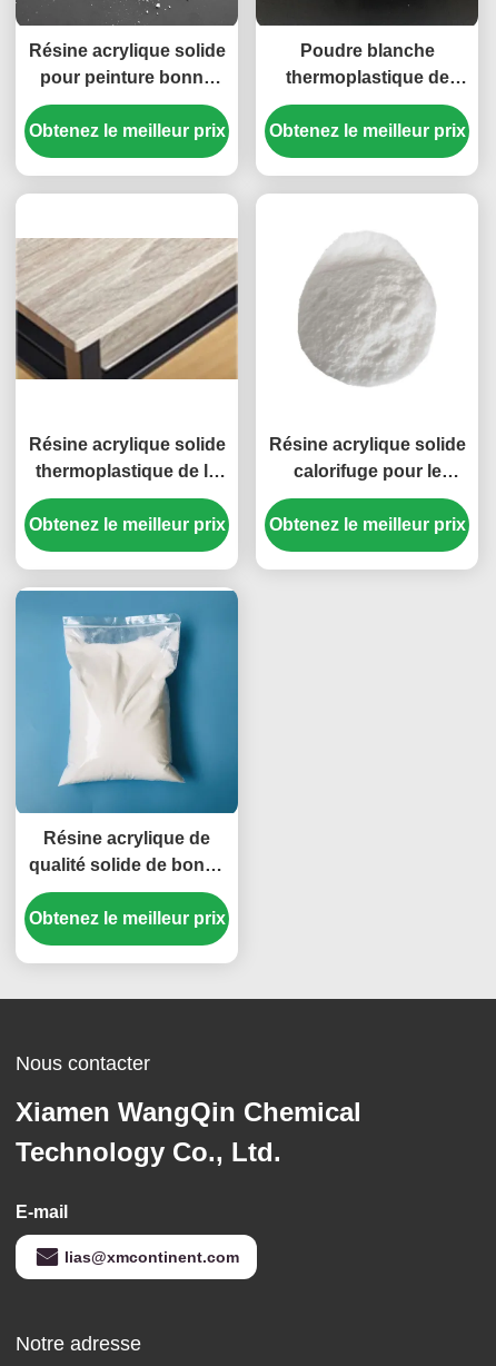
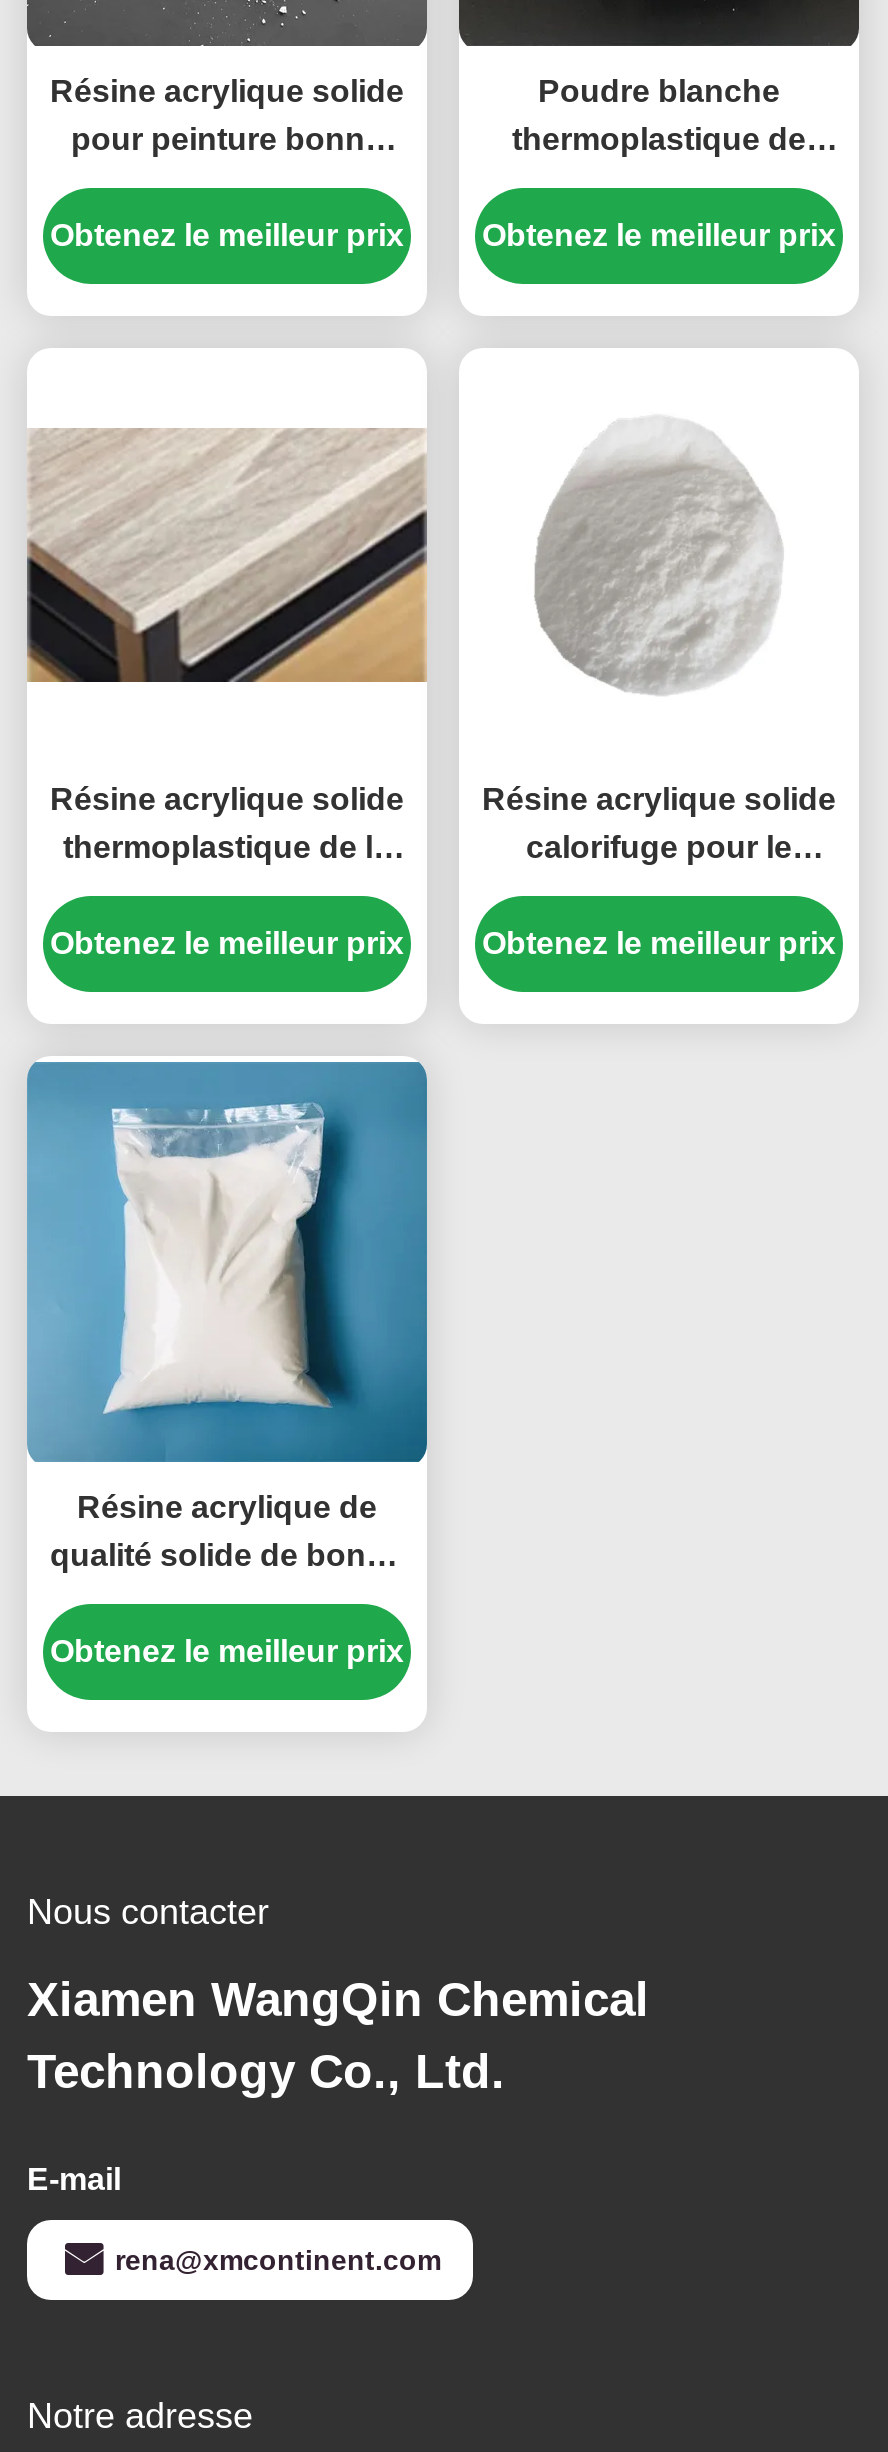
[65,1248,239,1266] lias@xmcontinent.com -> [115,2244,441,2276] rena@xmcontinent.com

